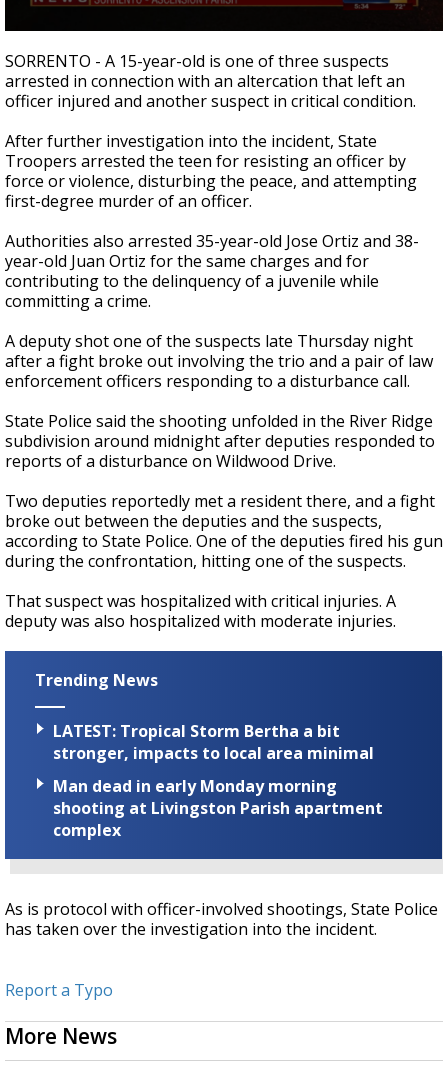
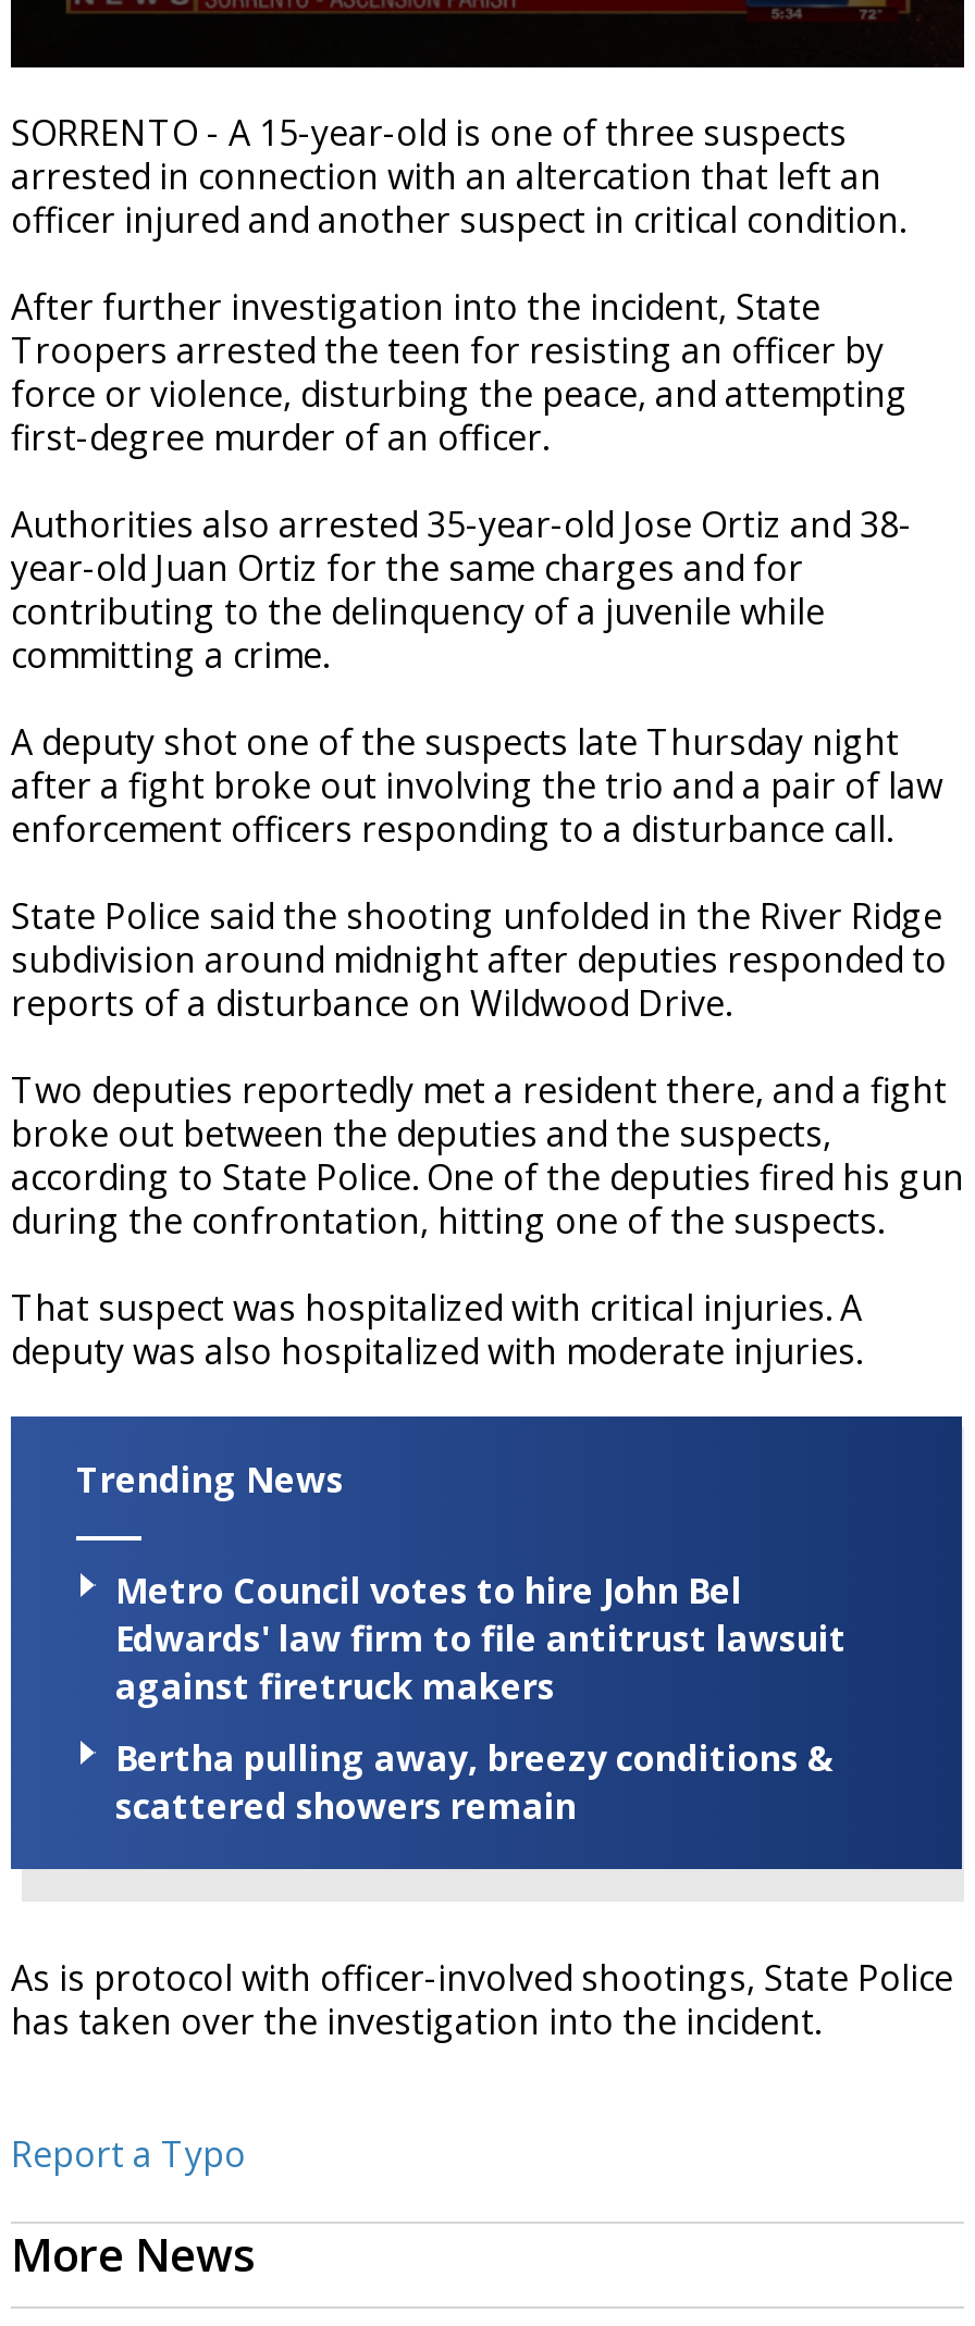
[53,720,374,764] LATEST: Tropical Storm Bertha a bit | stronger, impacts to local area minimal -> [115,1566,847,1709] Metro Council votes to hire John Bel | Edwards' law firm to file antitrust lawsuit | against firetruck makers
[53,775,383,841] Man dead in early Monday morning | shooting at Livingston Parish apartment | complex -> [115,1734,834,1829] Bertha pulling away, breezy conditions & | scattered showers remain

